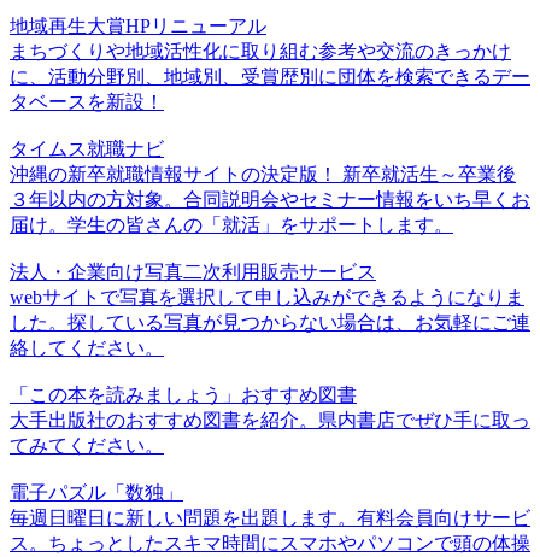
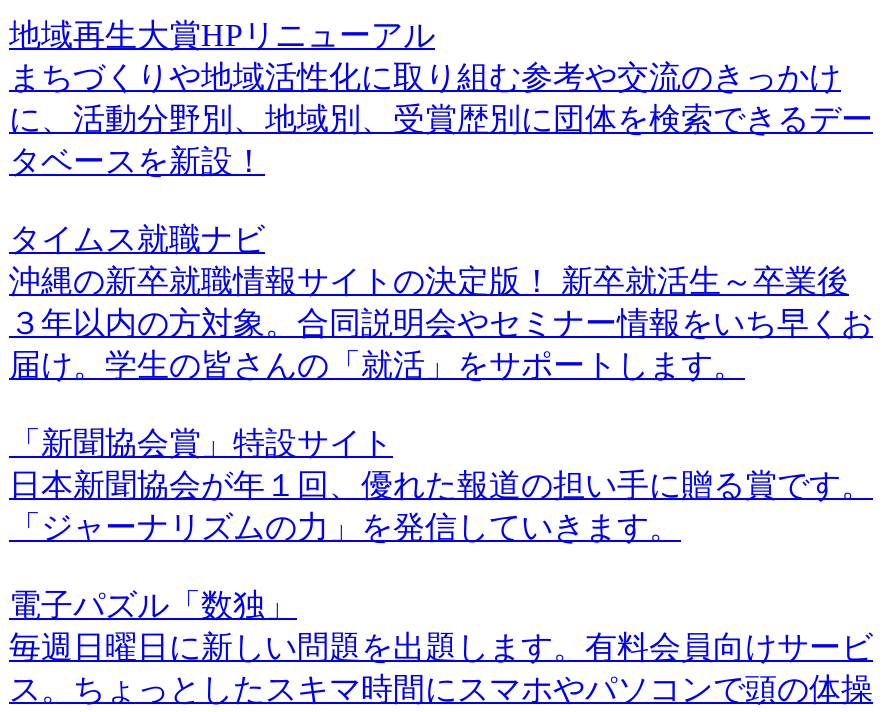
[10,262,530,456] 法人・企業向け写真二次利用販売サービス | webサイトで写真を選択して申し込みができるようになりま | した。探している写真が見つからない場合は、お気軽にご連 | 絡してください。 | 「この本を読みましょう」おすすめ図書 | 大手出版社のおすすめ図書を紹介。県内書店でぜひ手に取っ | てみてください。 -> [9,426,873,544] 「新聞協会賞」特設サイト | 日本新聞協会が年１回、優れた報道の担い手に贈る賞です。 | 「ジャーナリズムの力」を発信していきます。

